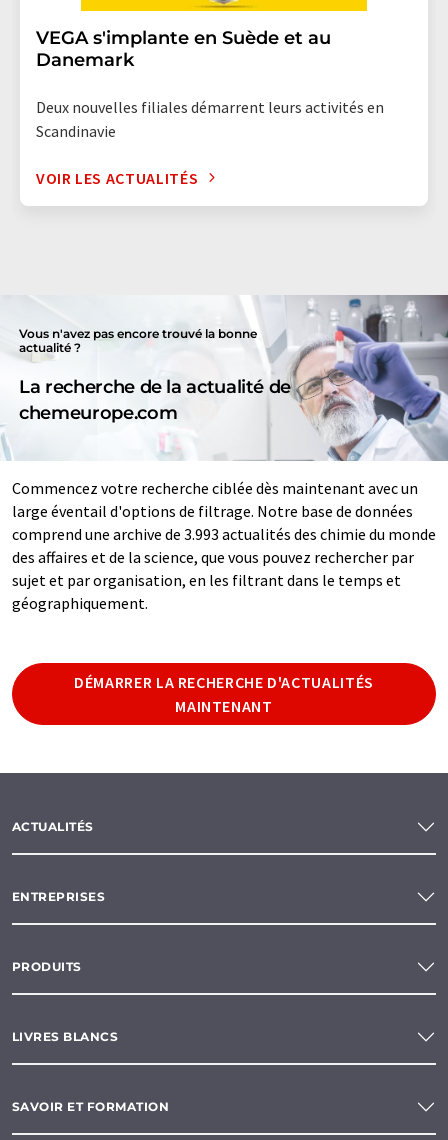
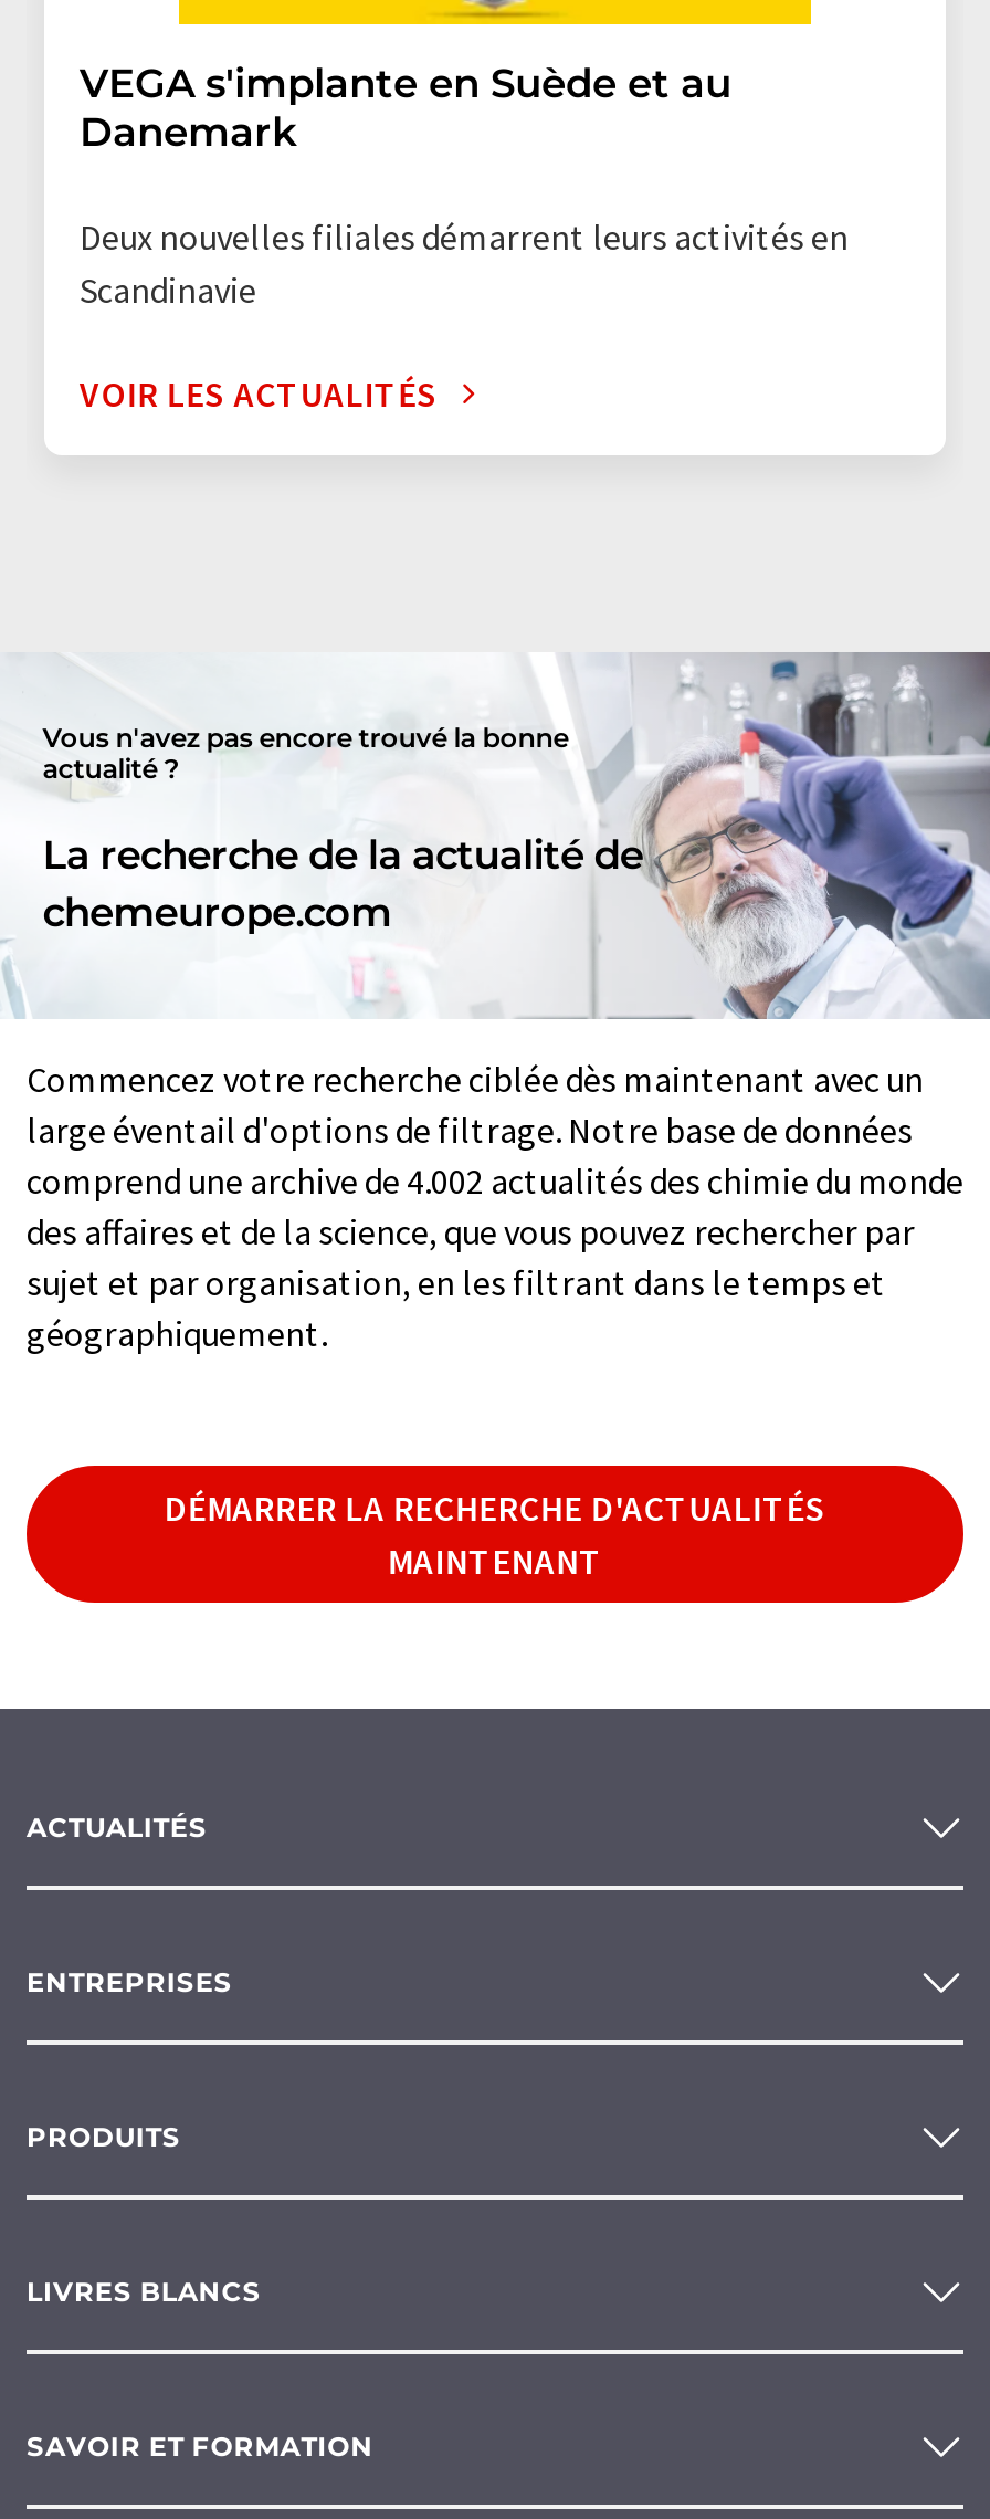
[12,524,436,544] comprend une archive de 3.993 actualités des chimie du monde -> [27,1157,963,1202] comprend une archive de 4.002 actualités des chimie du monde

